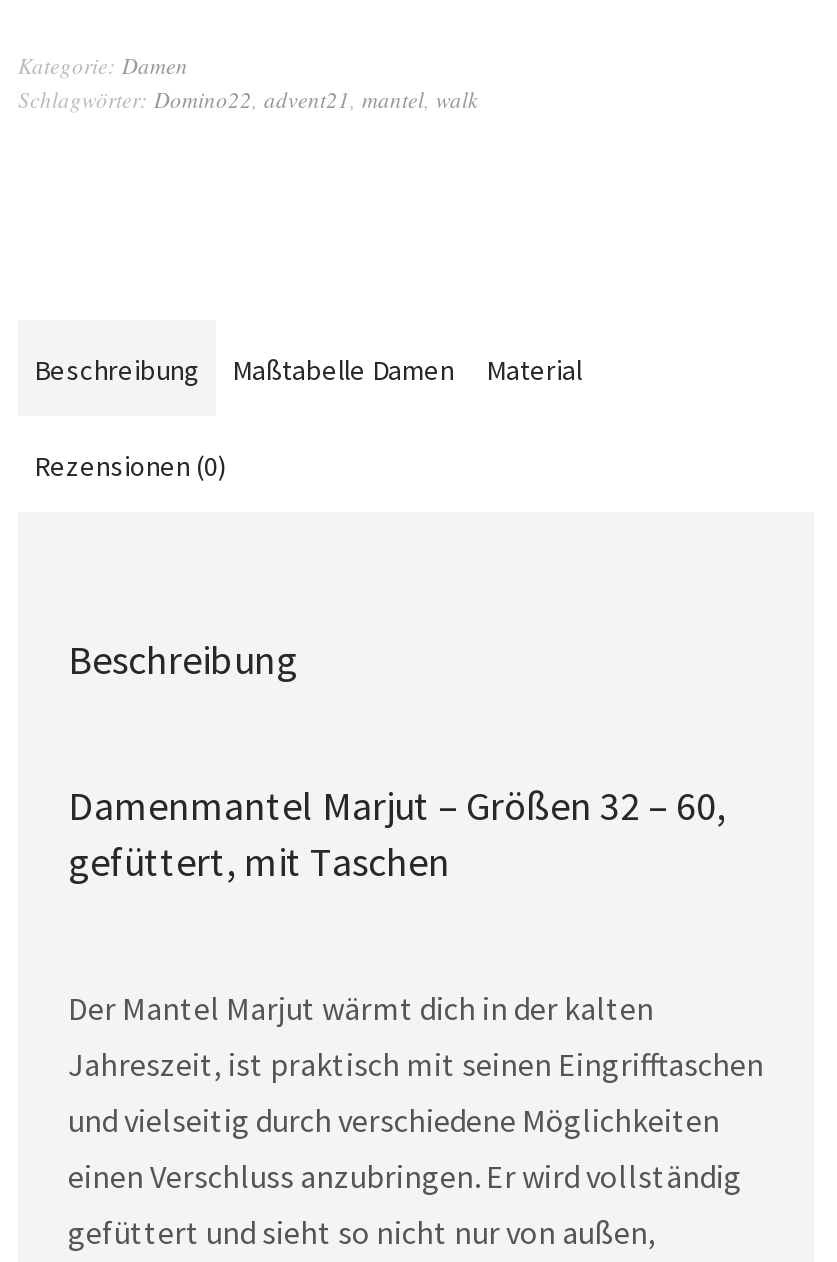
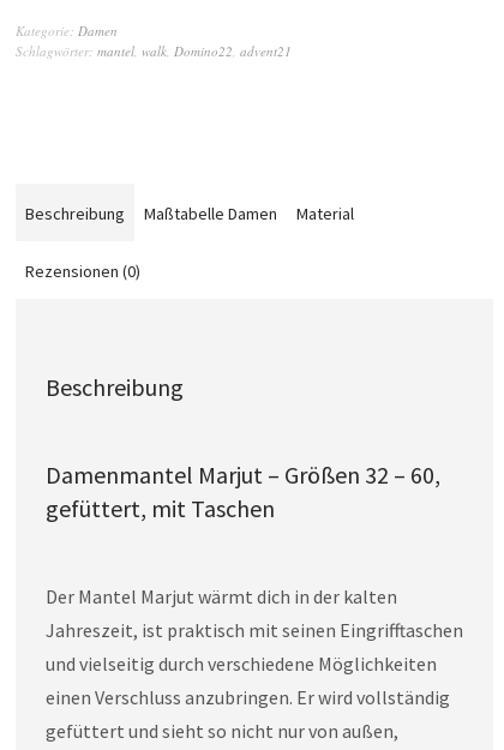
[18,84,478,114] Schlagwörter: Domino22, advent21, mantel, walk -> [16,42,292,60] Schlagwörter: mantel, walk, Domino22, advent21

